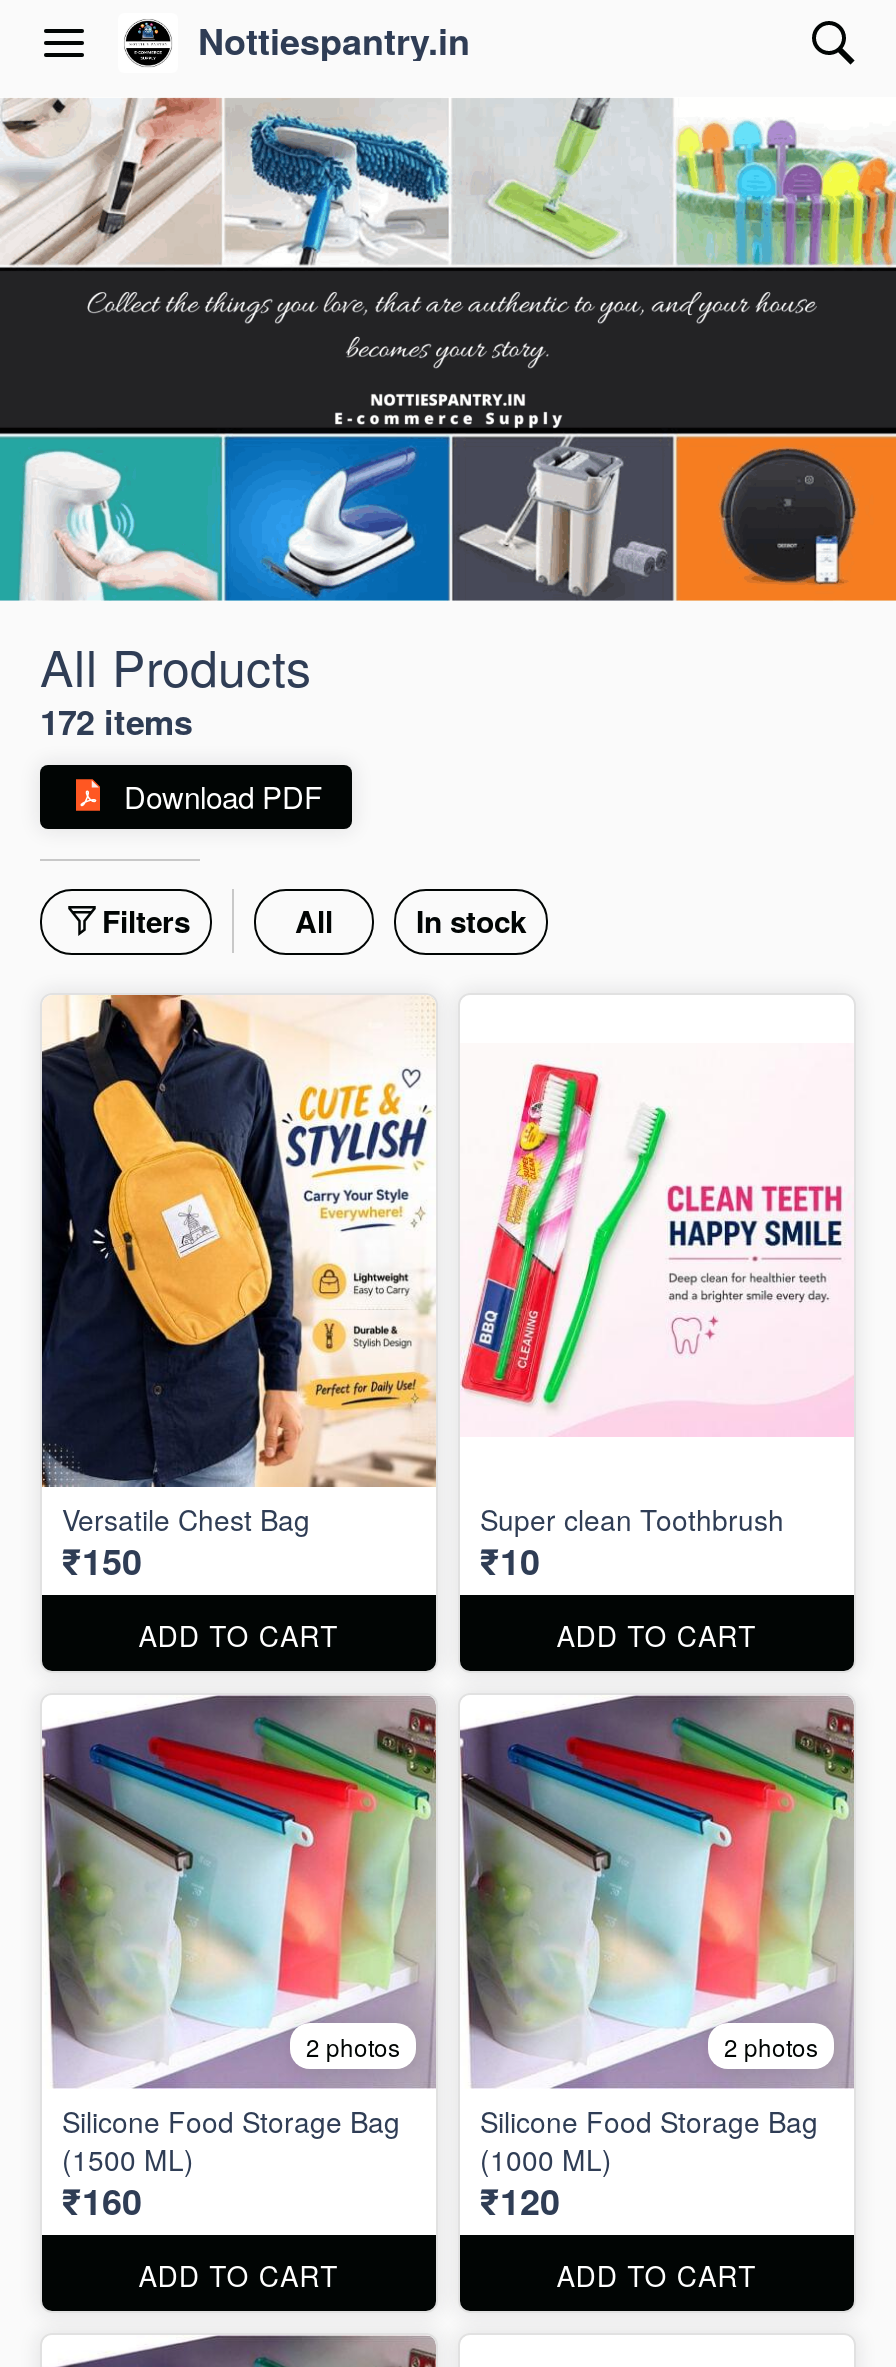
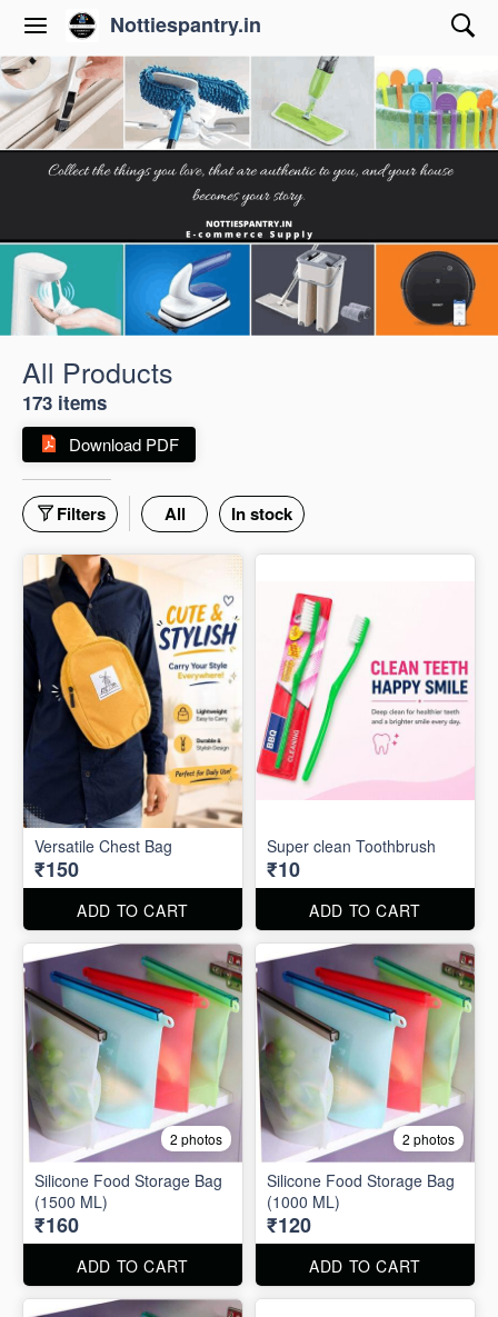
[40,696,192,744] 172 items -> [22,389,107,415] 173 items

